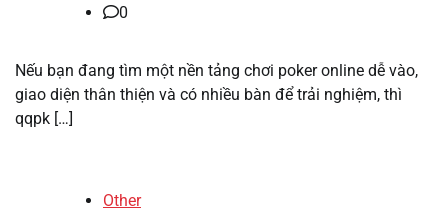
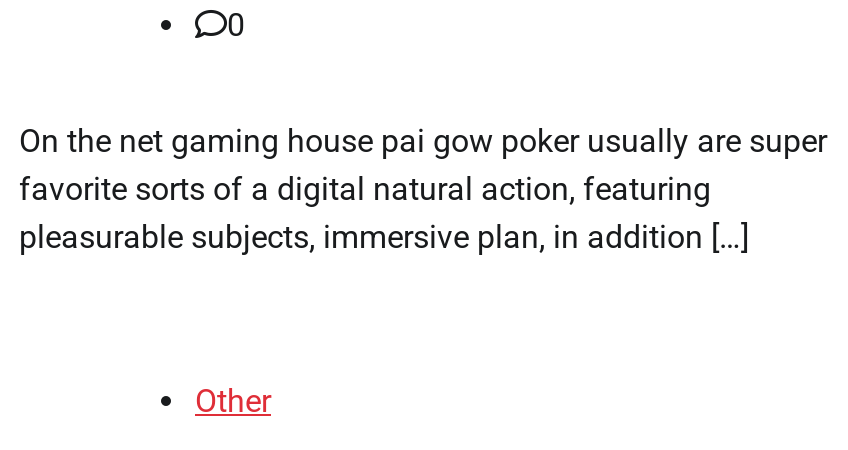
[15,61,418,128] Nếu bạn đang tìm một nền tảng chơi poker online dễ vào, | giao diện thân thiện và có nhiều bàn để trải nghiệm, thì | qqpk […] -> [19,122,827,256] On the net gaming house pai gow poker usually are super | favorite sorts of a digital natural action, featuring | pleasurable subjects, immersive plan, in addition […]

